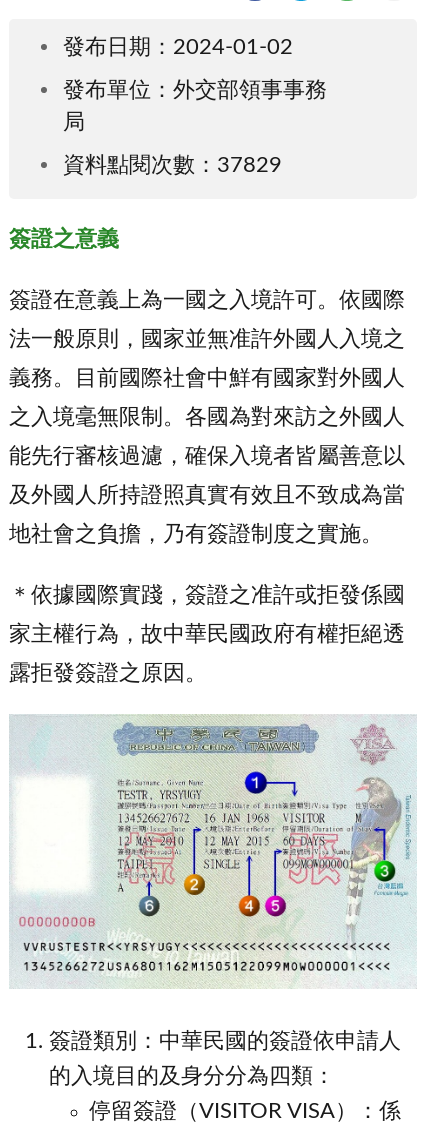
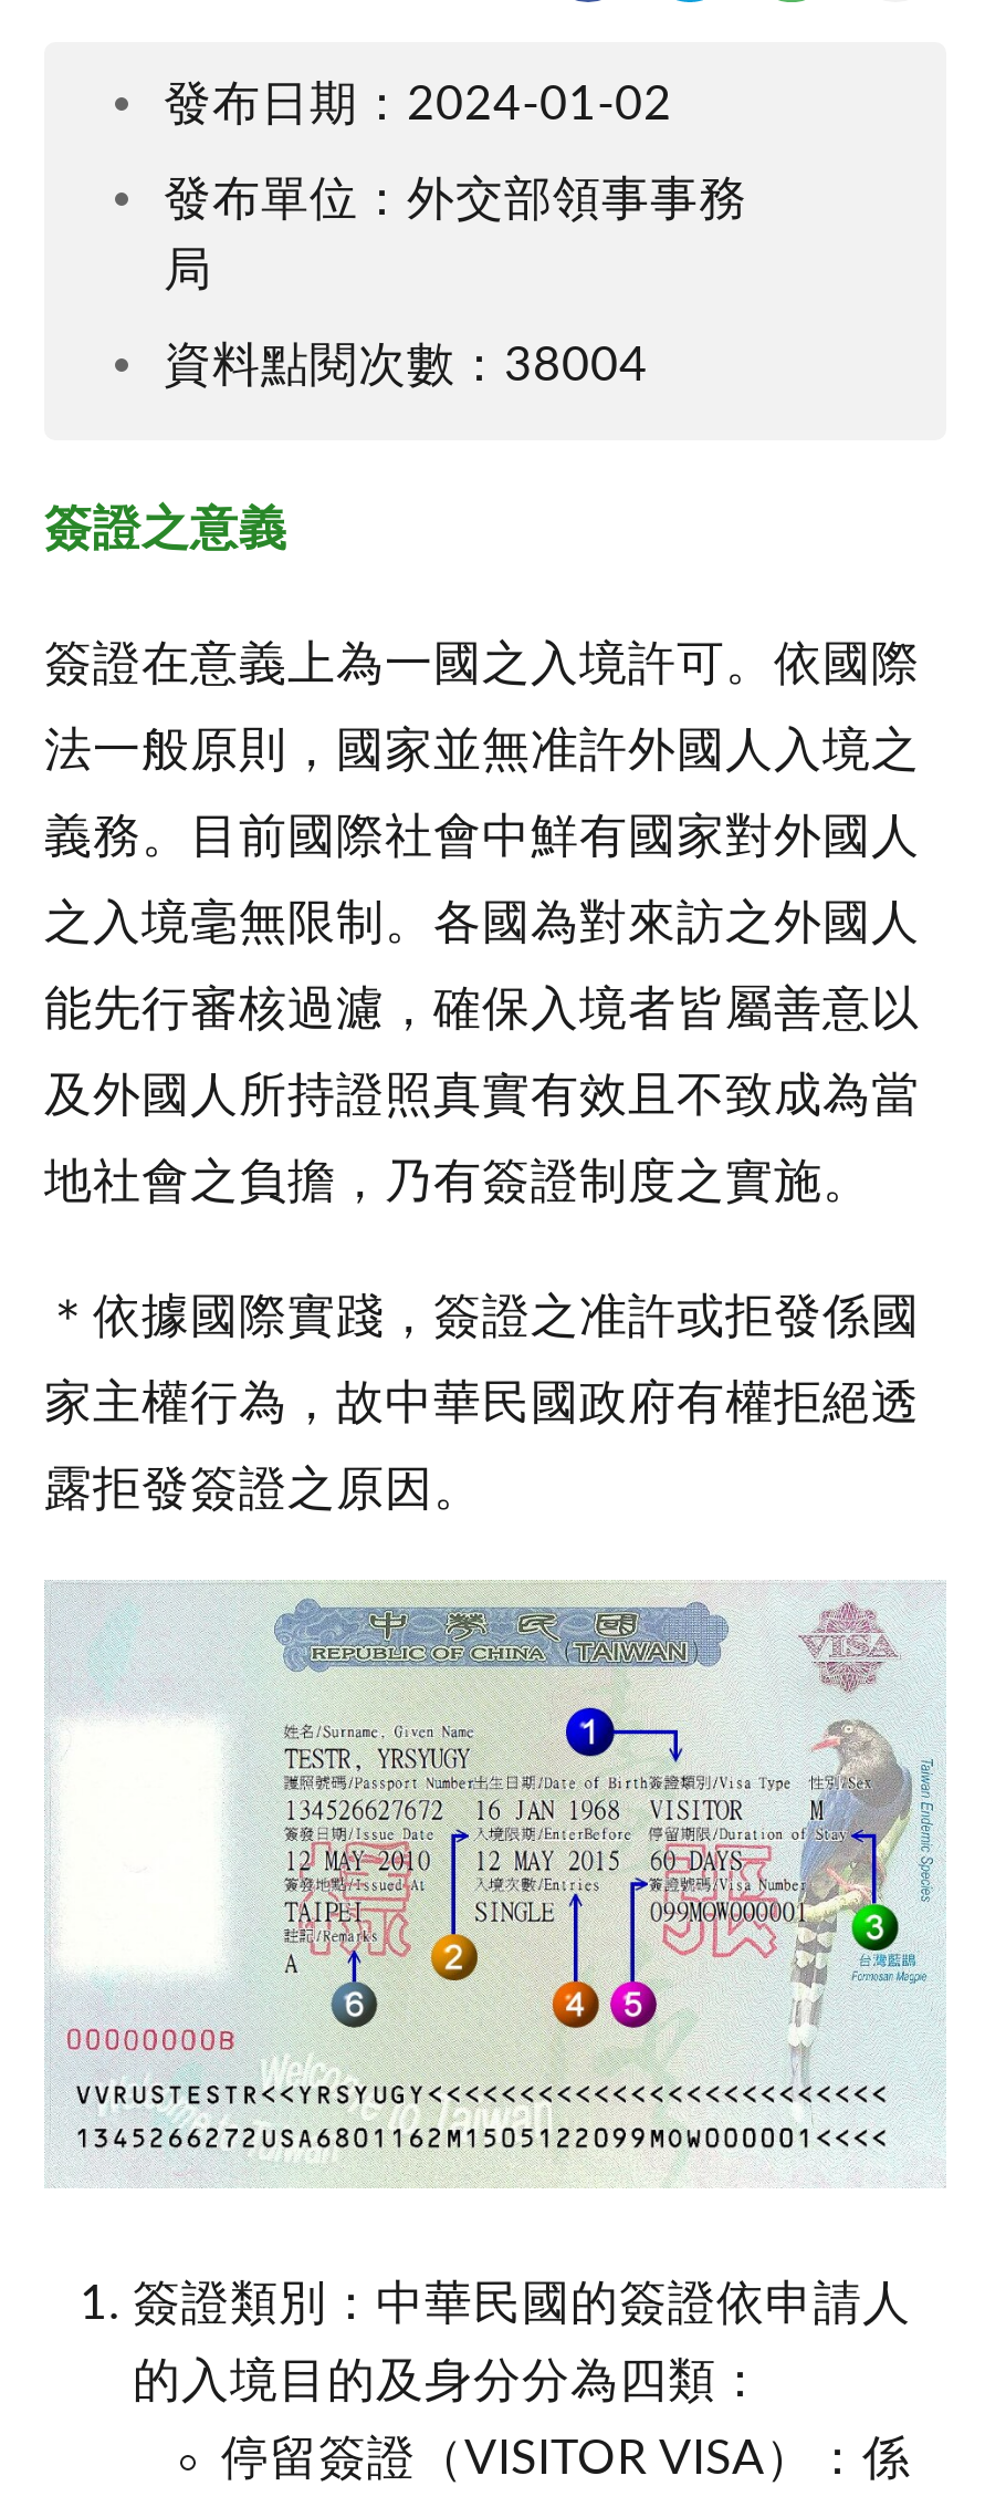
[63,154,282,175] 資料點閱次數：37829 -> [164,342,648,388] 資料點閱次數：38004

